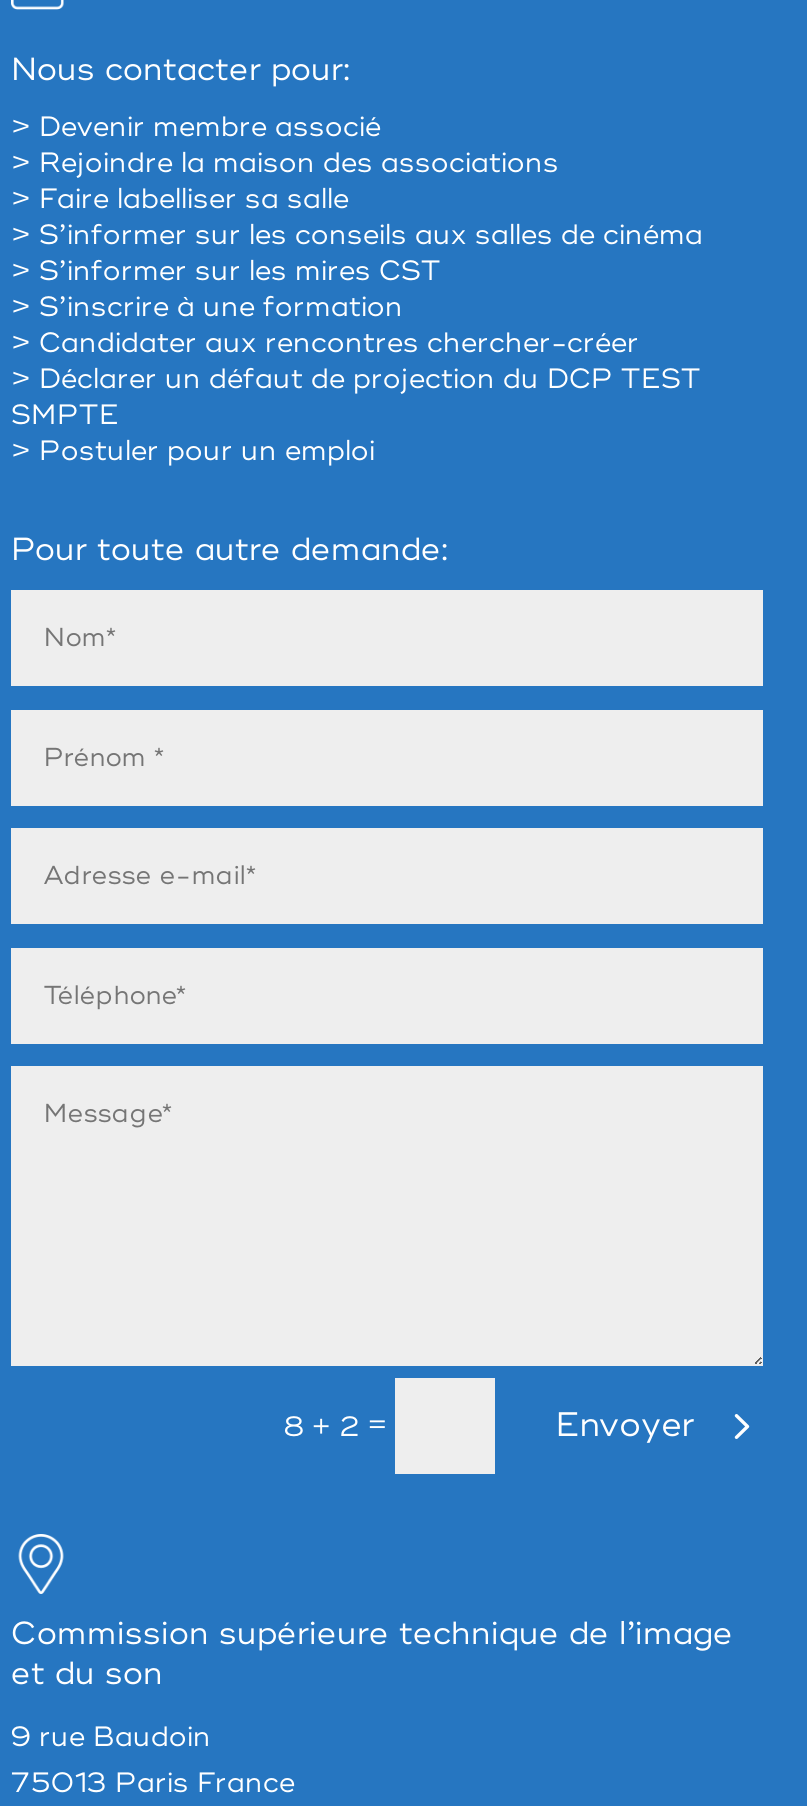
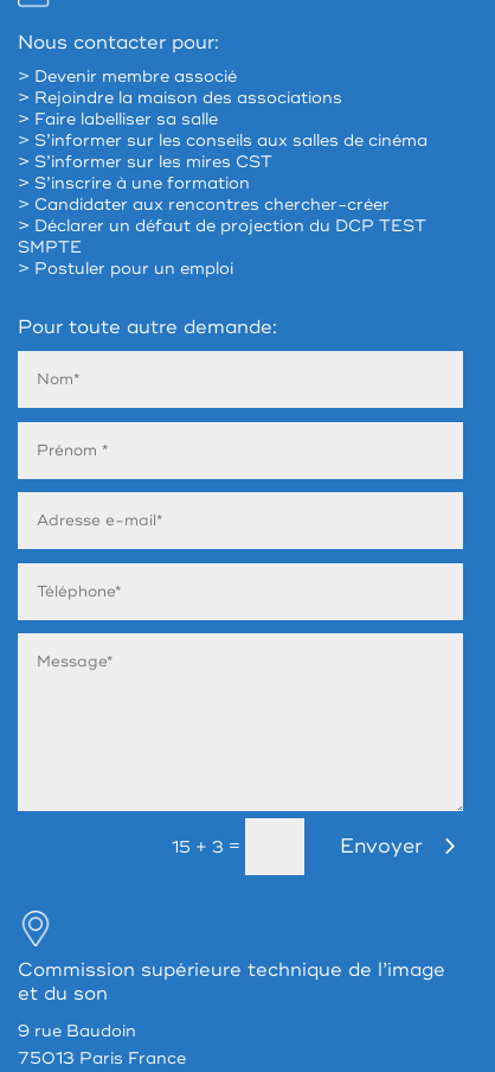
[284,1409,396,1445] 8 + 2 = -> [172,836,245,858] 15 + 3 =

